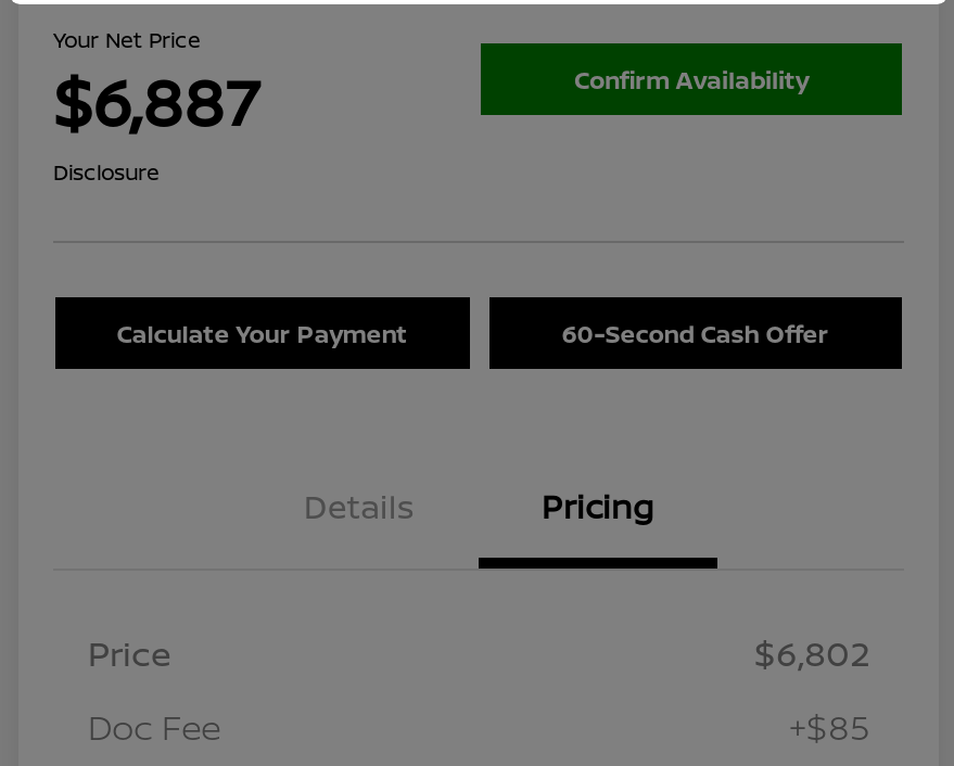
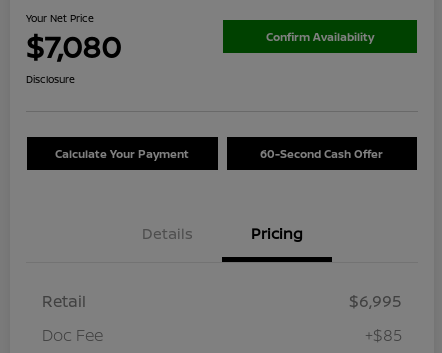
[53,56,259,145] $6,887 -> [26,26,121,67] $7,080
[88,629,869,676] Price | $6,802 -> [42,290,402,312] Retail | $6,995

